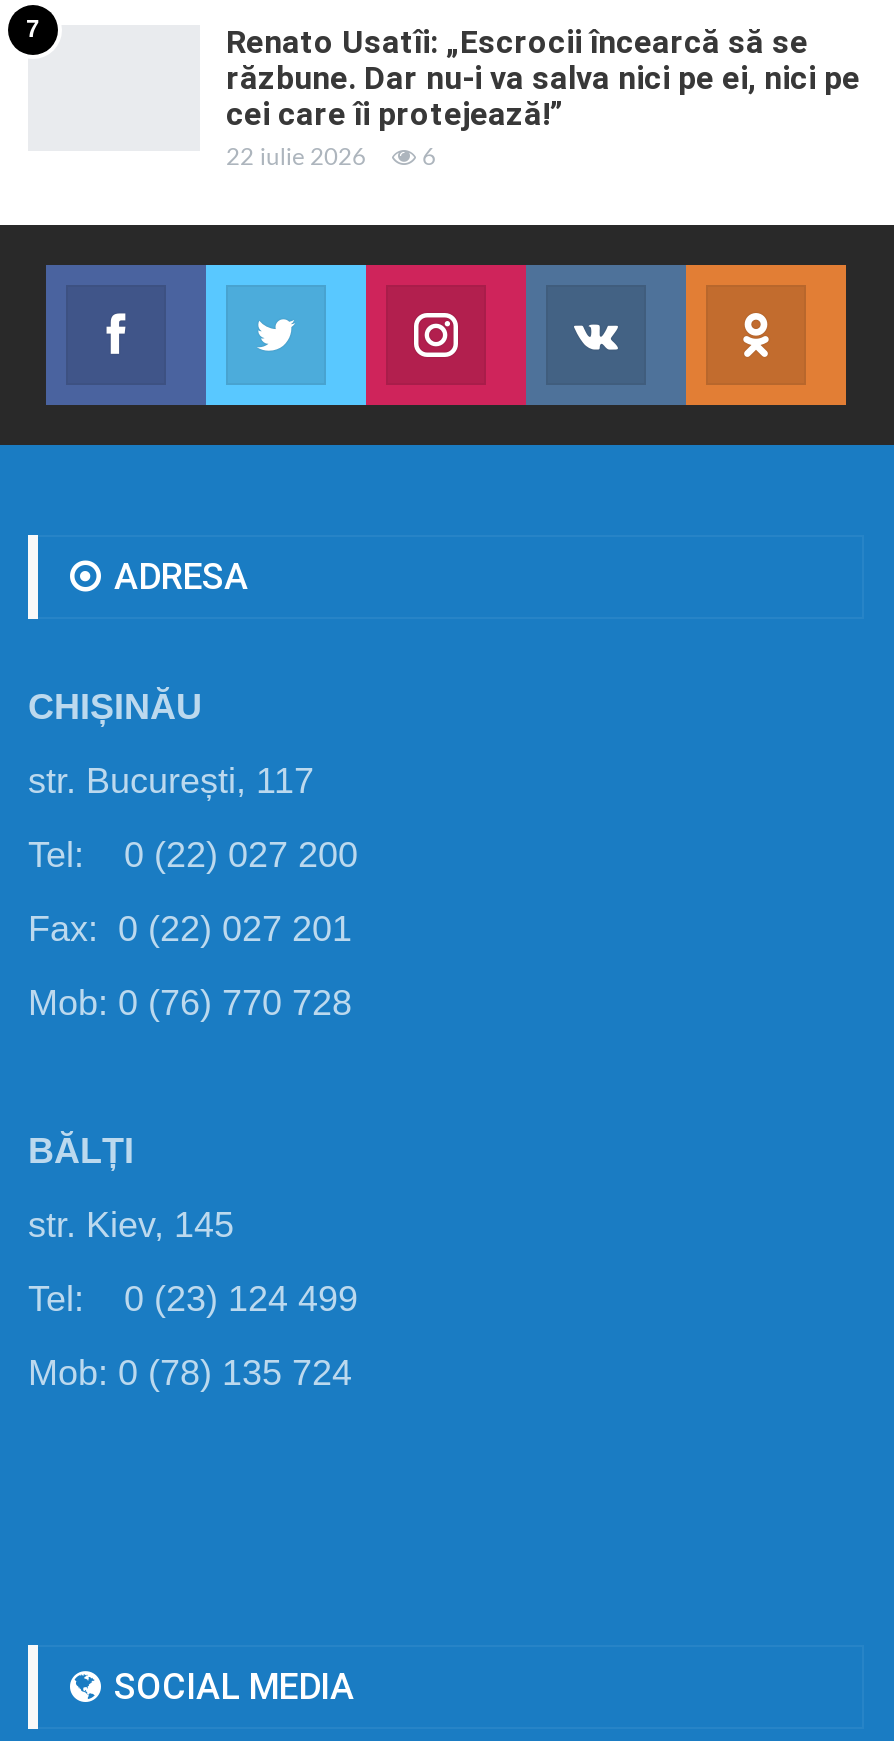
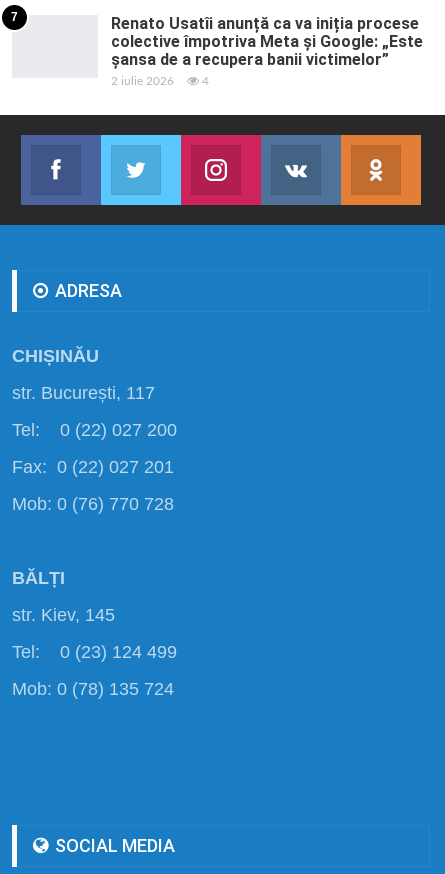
[226,23,860,169] Renato Usatîi: „Escrocii încearcă să se | răzbune. Dar nu-i va salva nici pe ei, nici pe | cei care îi protejează!” | 22 iulie 2026 | 6 -> [111,14,423,87] Renato Usatîi anunță ca va iniția procese | colective împotriva Meta și Google: „Este | șansa de a recupera banii victimelor” | 2 iulie 2026 | 4

